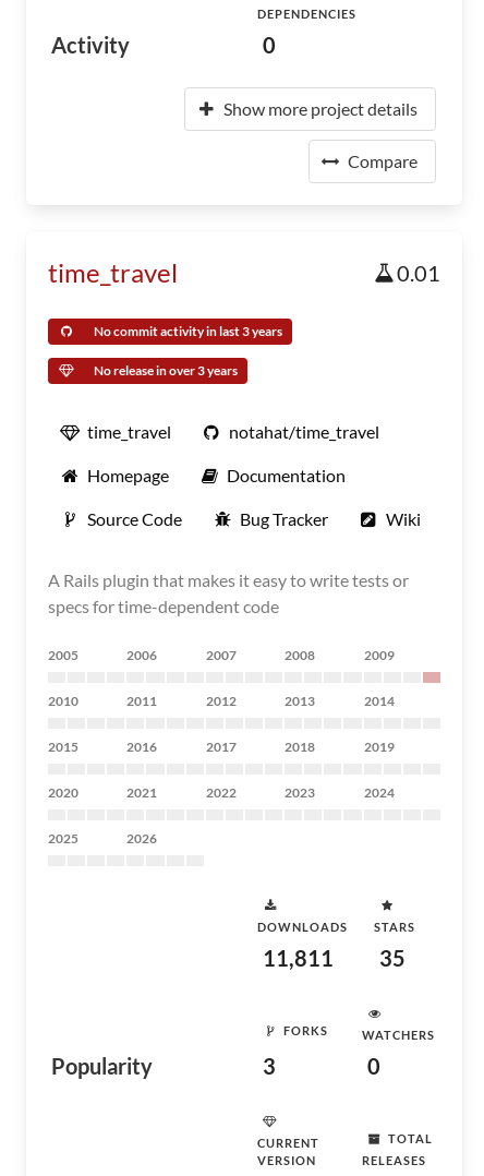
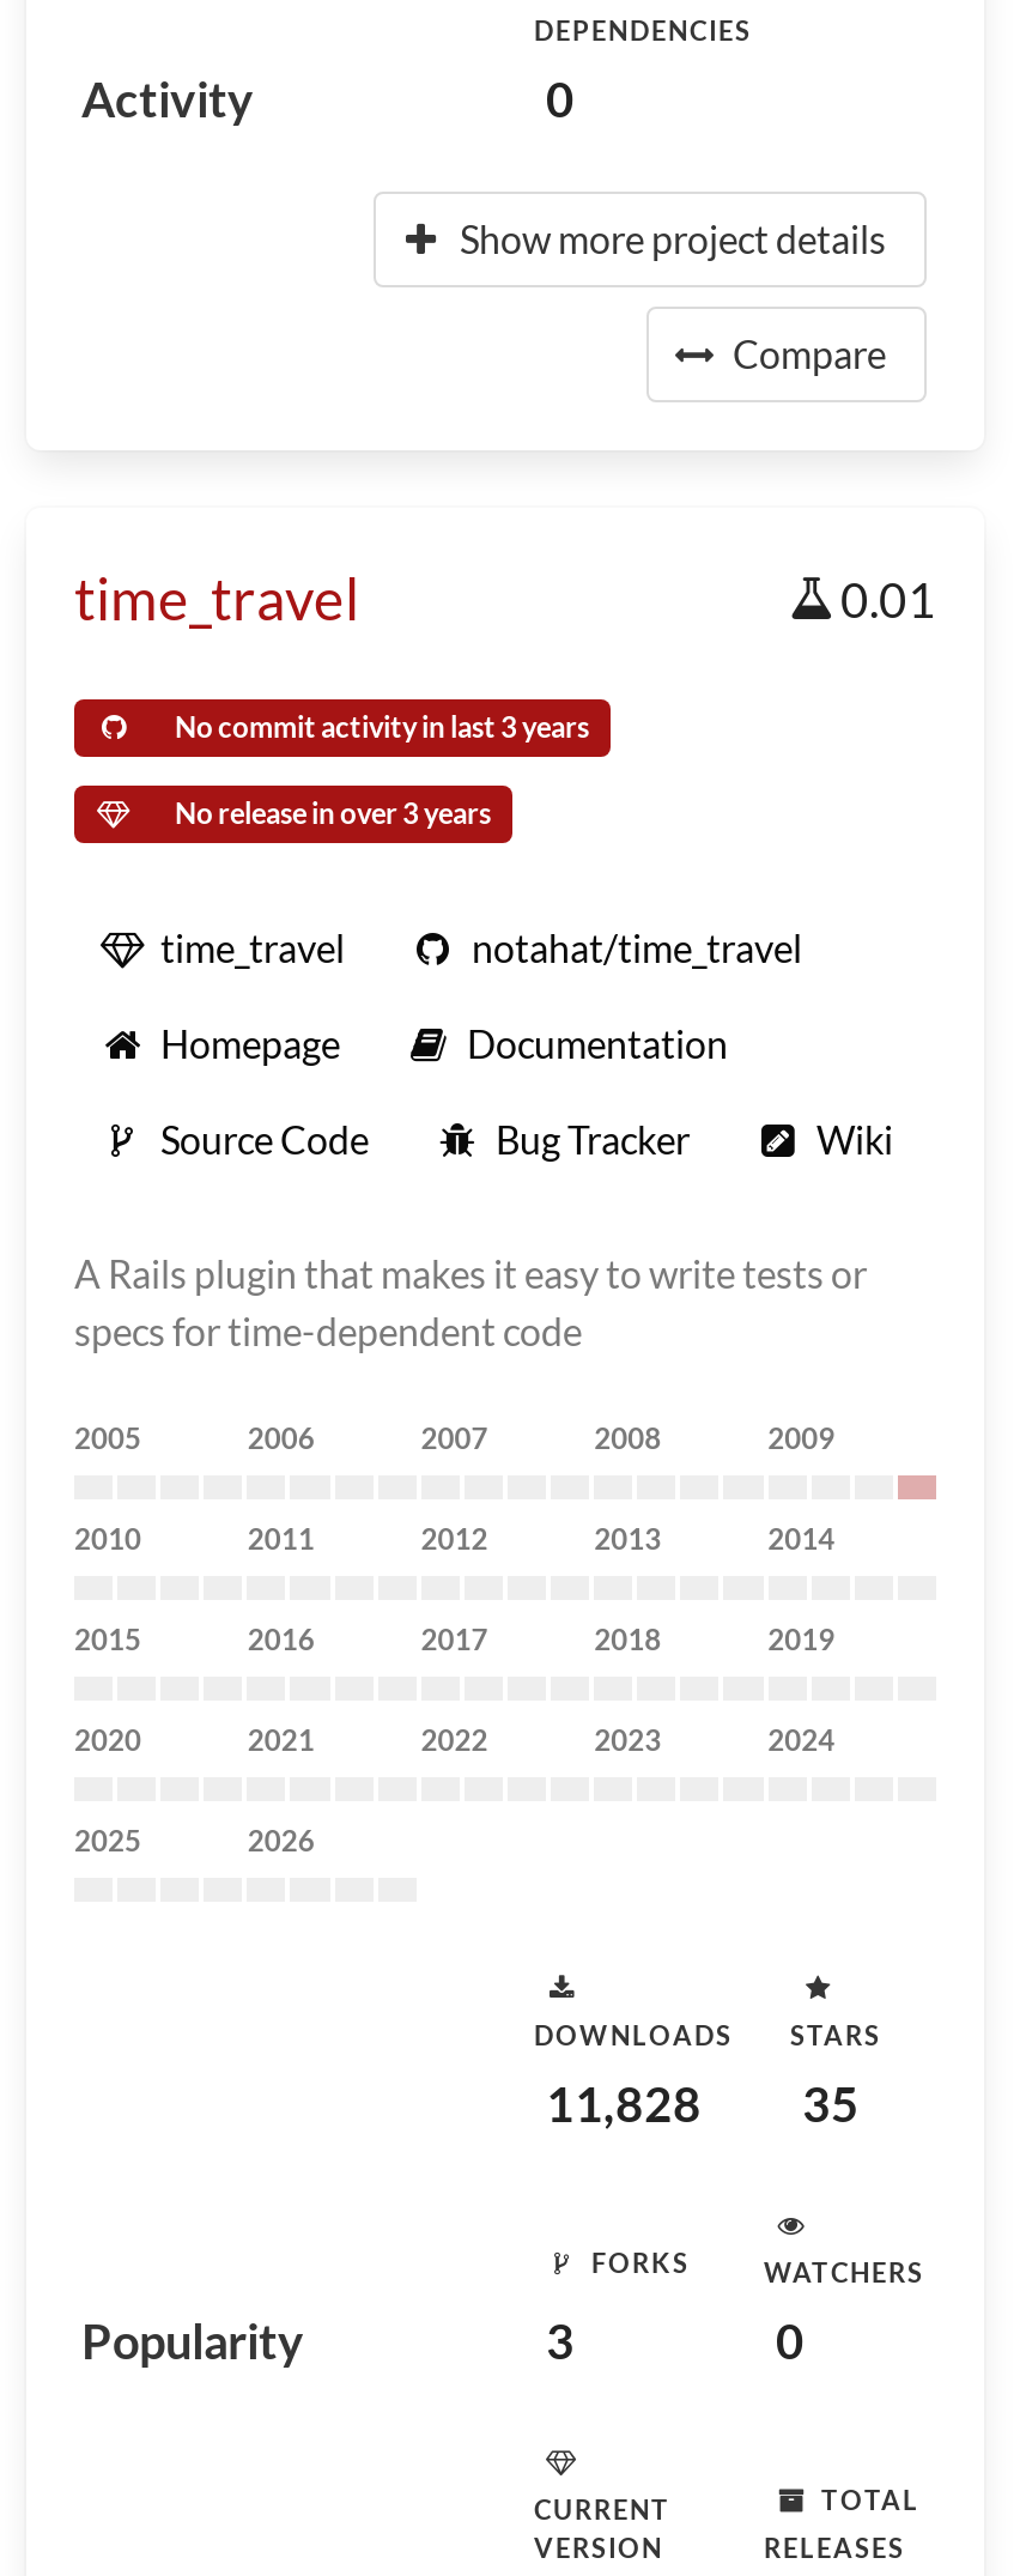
[263,945,406,971] 11,811 35 -> [546,2074,860,2132] 11,828 35

